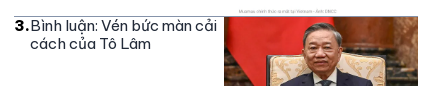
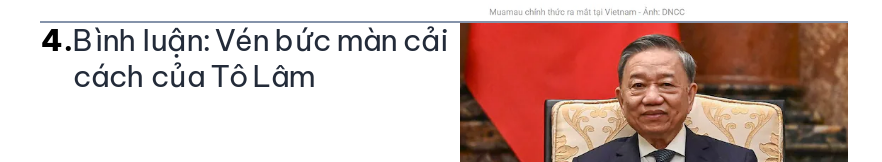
[14,15,217,34] 3.Bình luận: Vén bức màn cải -> [41,21,447,59] 4.Bình luận: Vén bức màn cải

